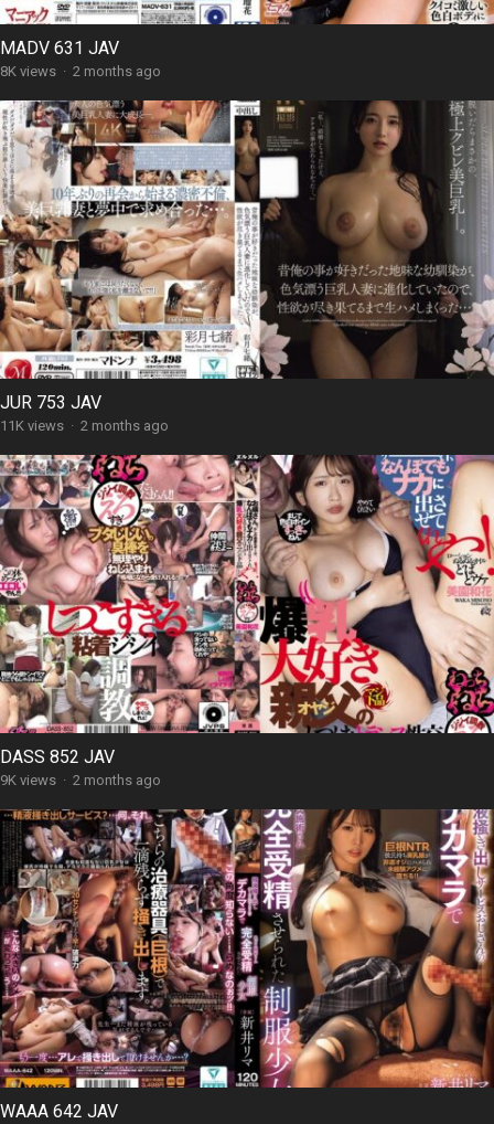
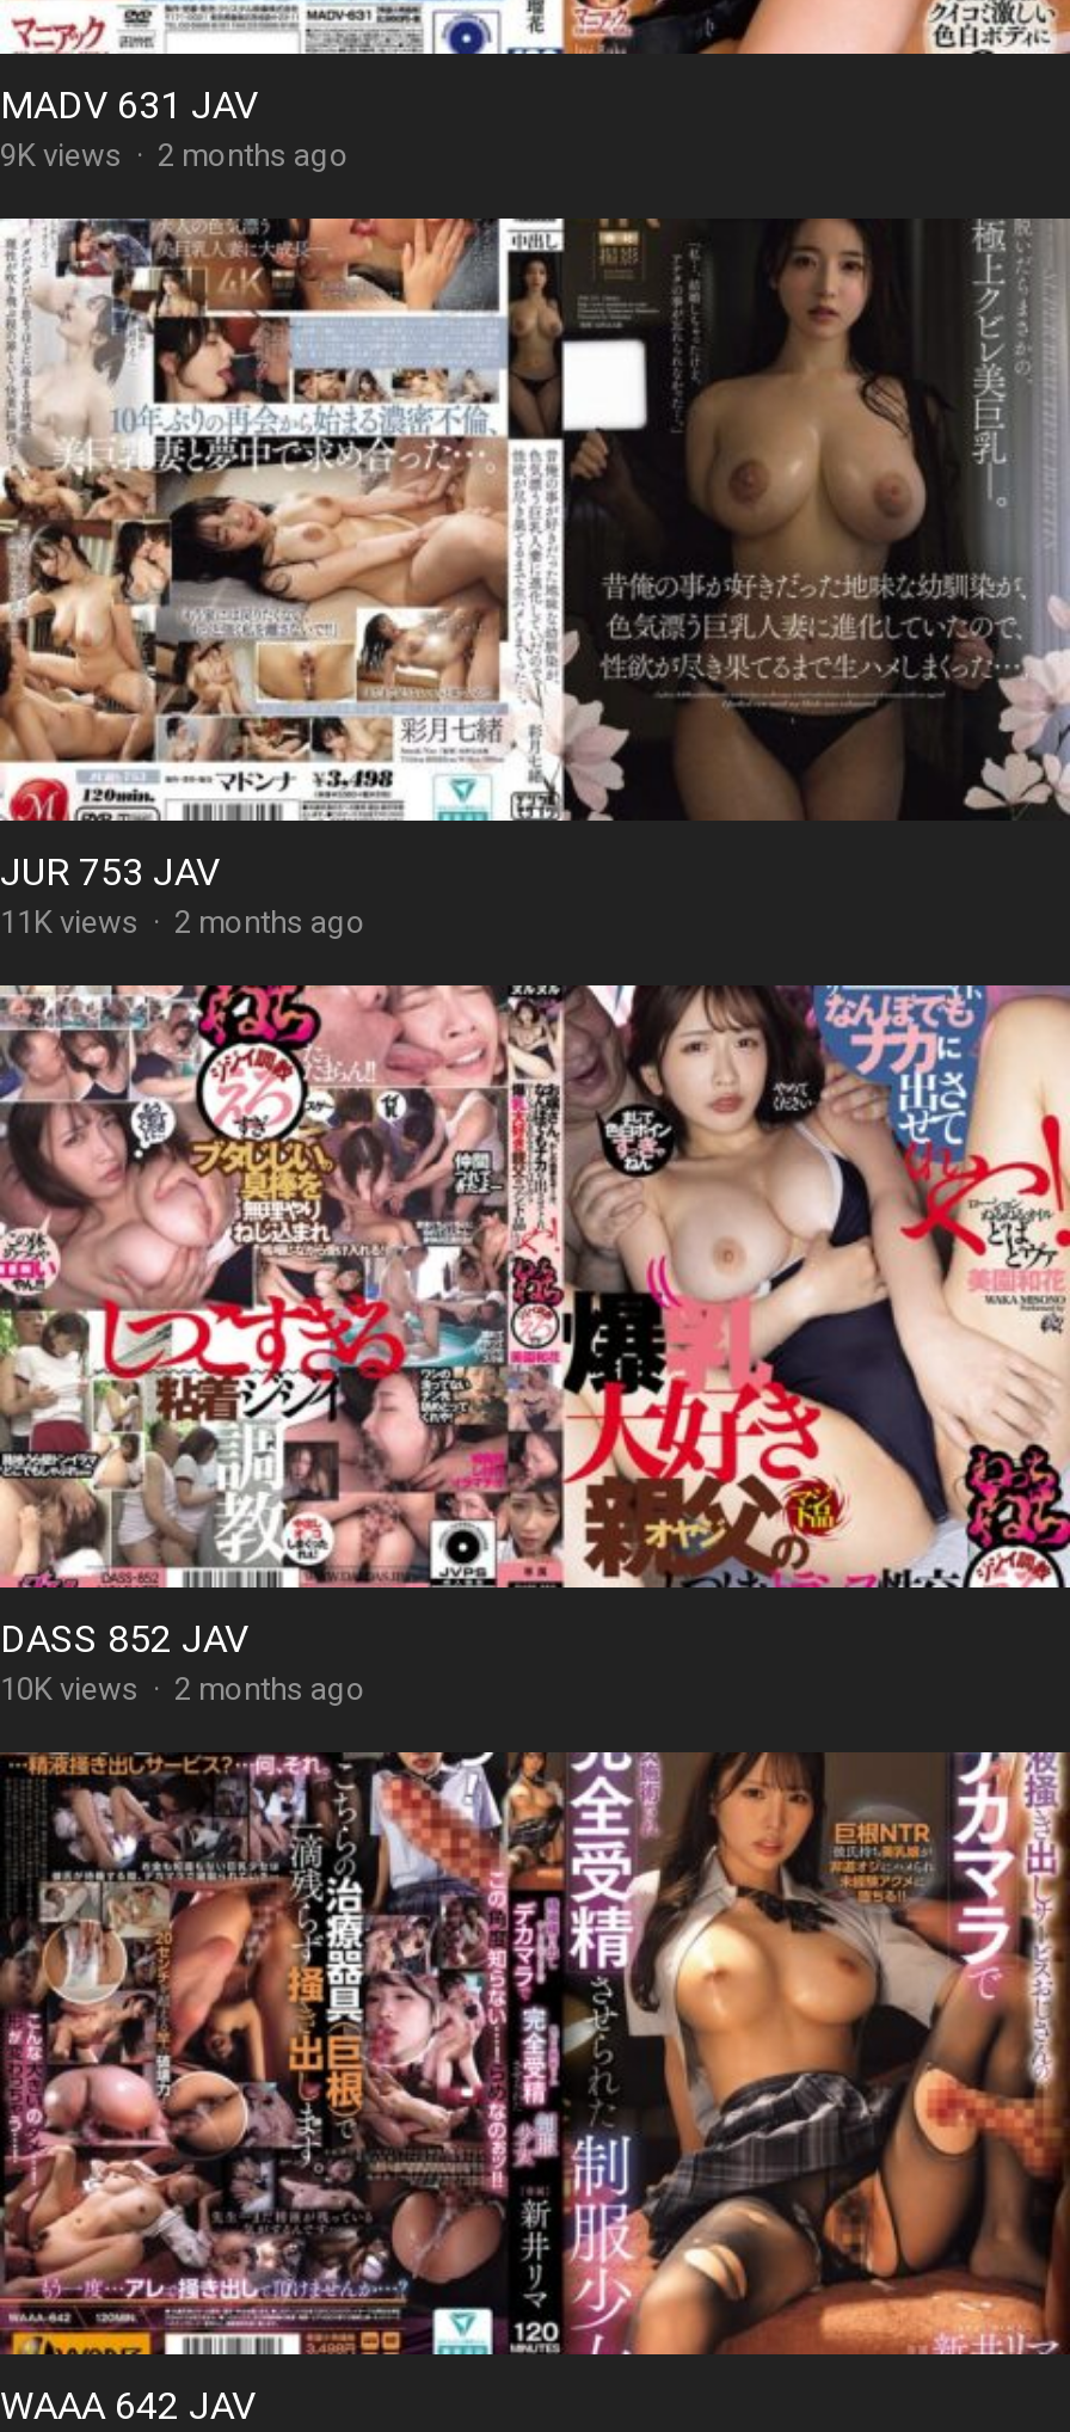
[0,63,161,80] 8K views · 2 months ago -> none
moved [0,772,161,789] -> [0,137,349,172]: 9K views · 2 months ago
none -> [0,1670,365,1706] 10K views · 2 months ago

